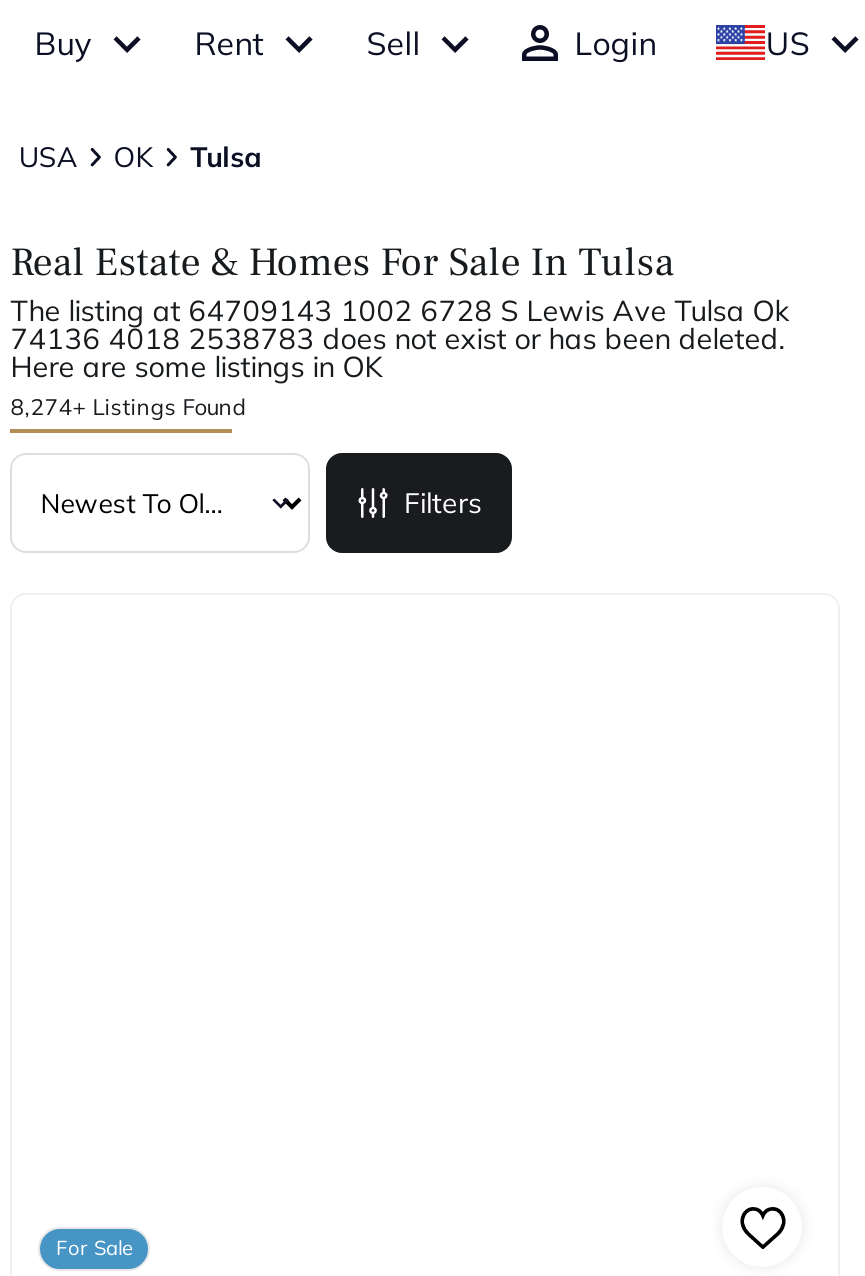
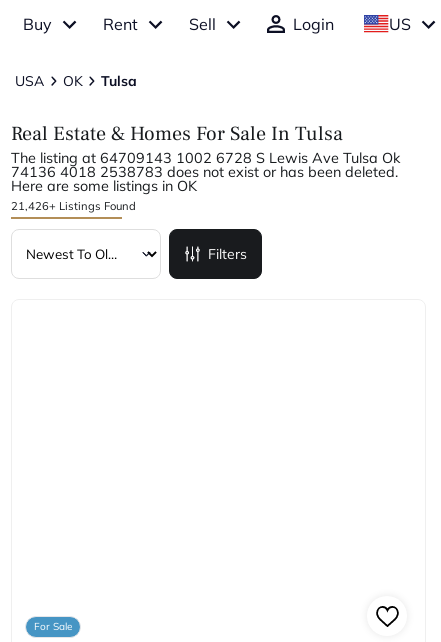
[10,393,246,421] 8,274+ Listings Found -> [11,199,136,213] 21,426+ Listings Found

